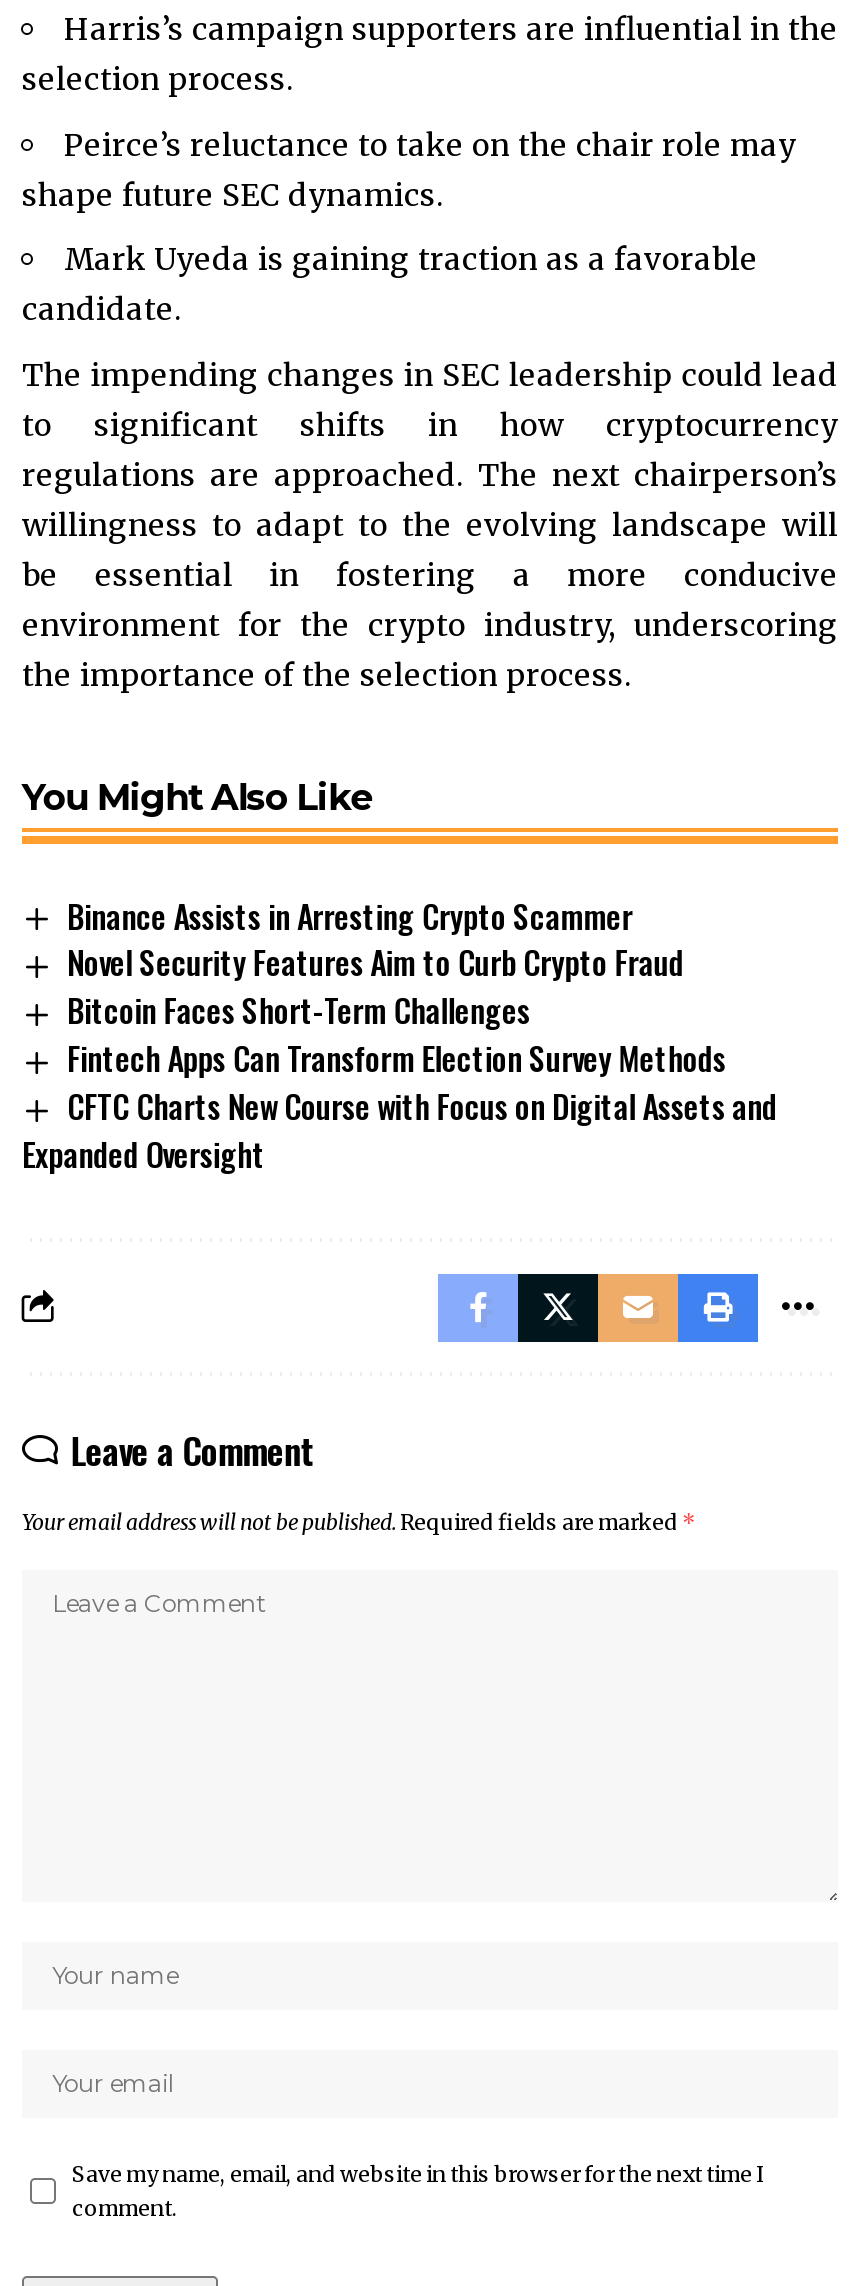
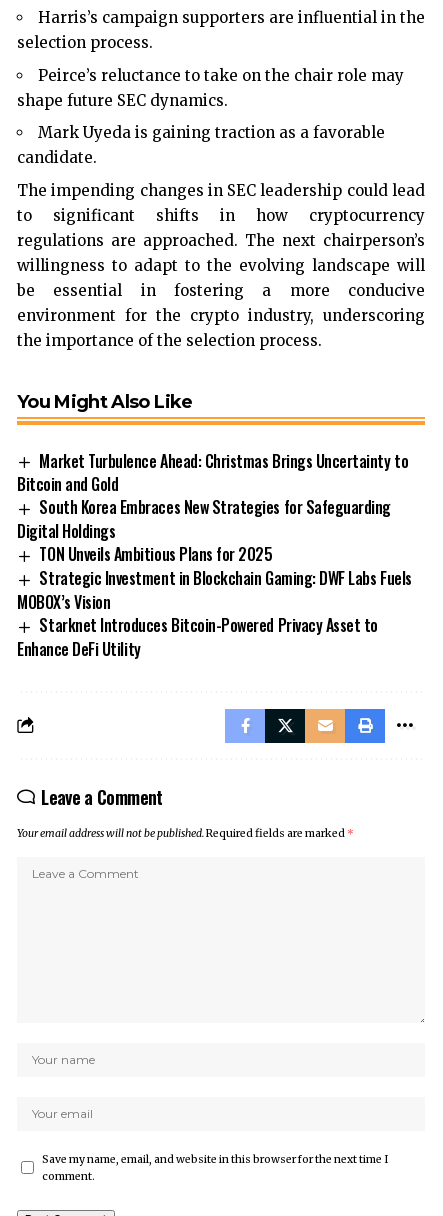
[22,891,777,1178] Binance Assists in Arresting Crypto Scammer | Novel Security Features Aim to Curb Crypto Fraud | Bitcoin Faces Short-Term Challenges | Fintech Apps Can Transform Election Survey Methods | CFTC Charts New Course with Focus on Digital Assets and | Expanded Oversight -> [17,448,412,661] Market Turbulence Ahead: Christmas Brings Uncertainty to | Bitcoin and Gold | South Korea Embraces New Strategies for Safeguarding | Digital Holdings | TON Unveils Ambitious Plans for 2025 | Strategic Investment in Blockchain Gaming: DWF Labs Fuels | MOBOX’s Vision | Starknet Introduces Bitcoin-Powered Privacy Asset to | Enhance DeFi Utility

